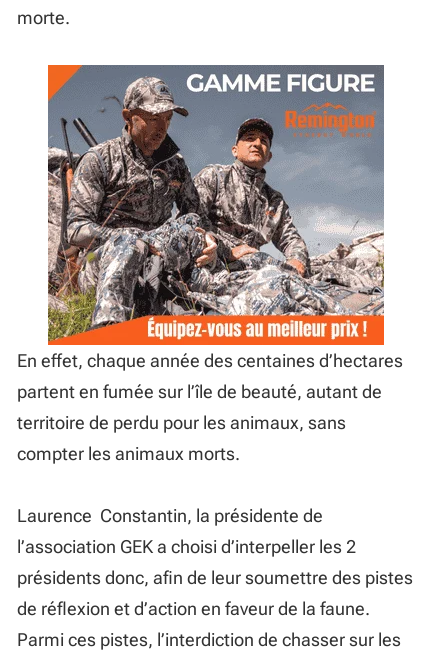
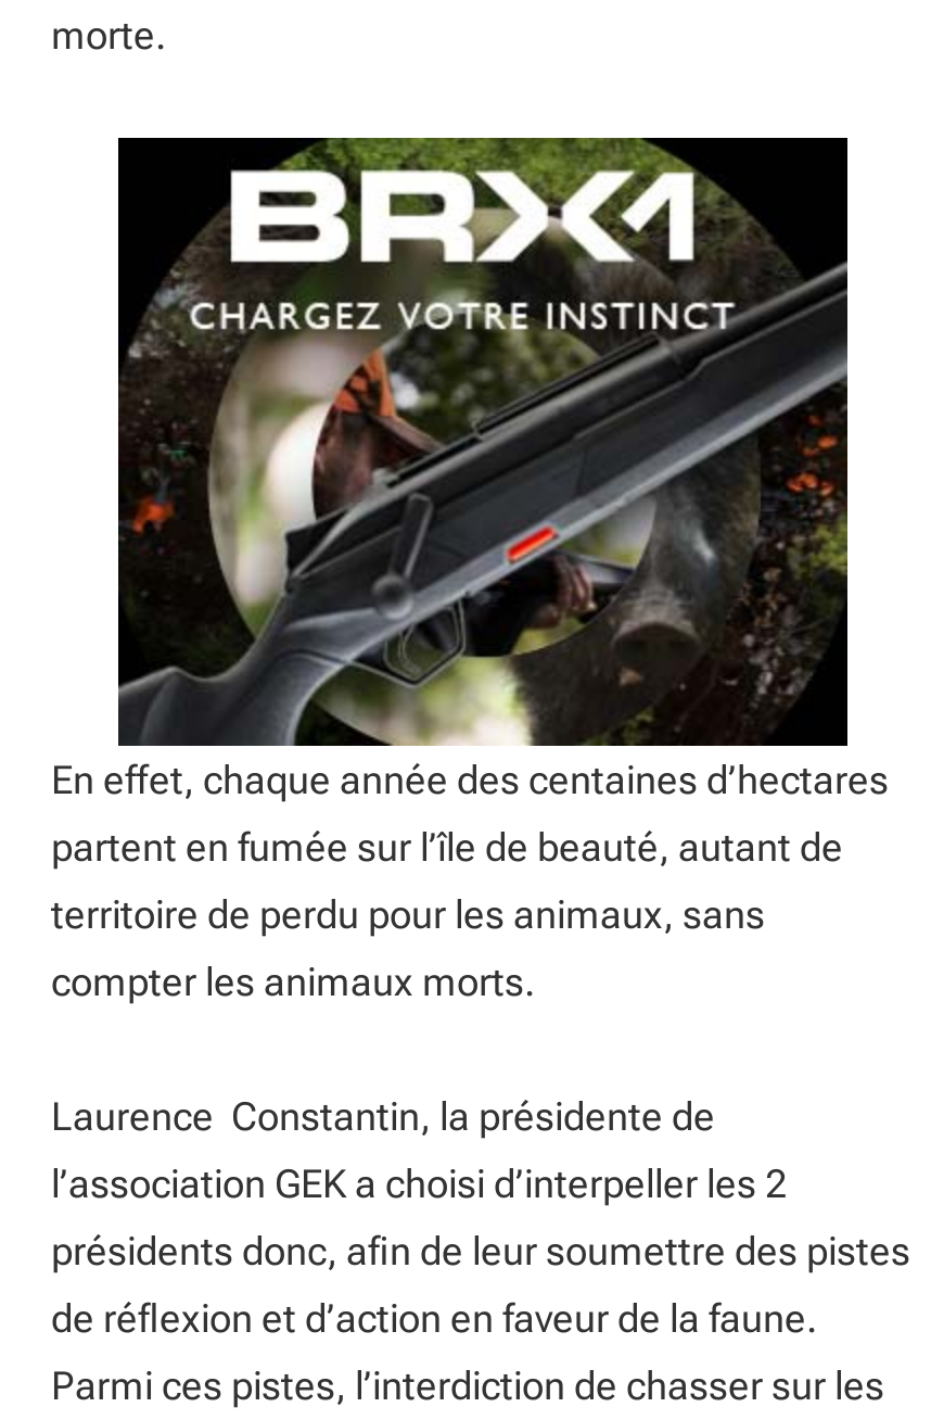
[47,64,385,346] [image] -> [116,136,850,748] [image]

